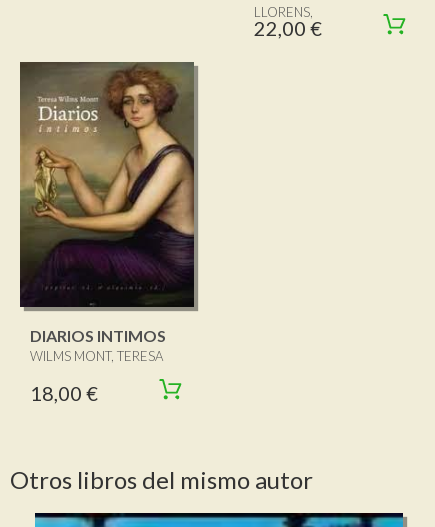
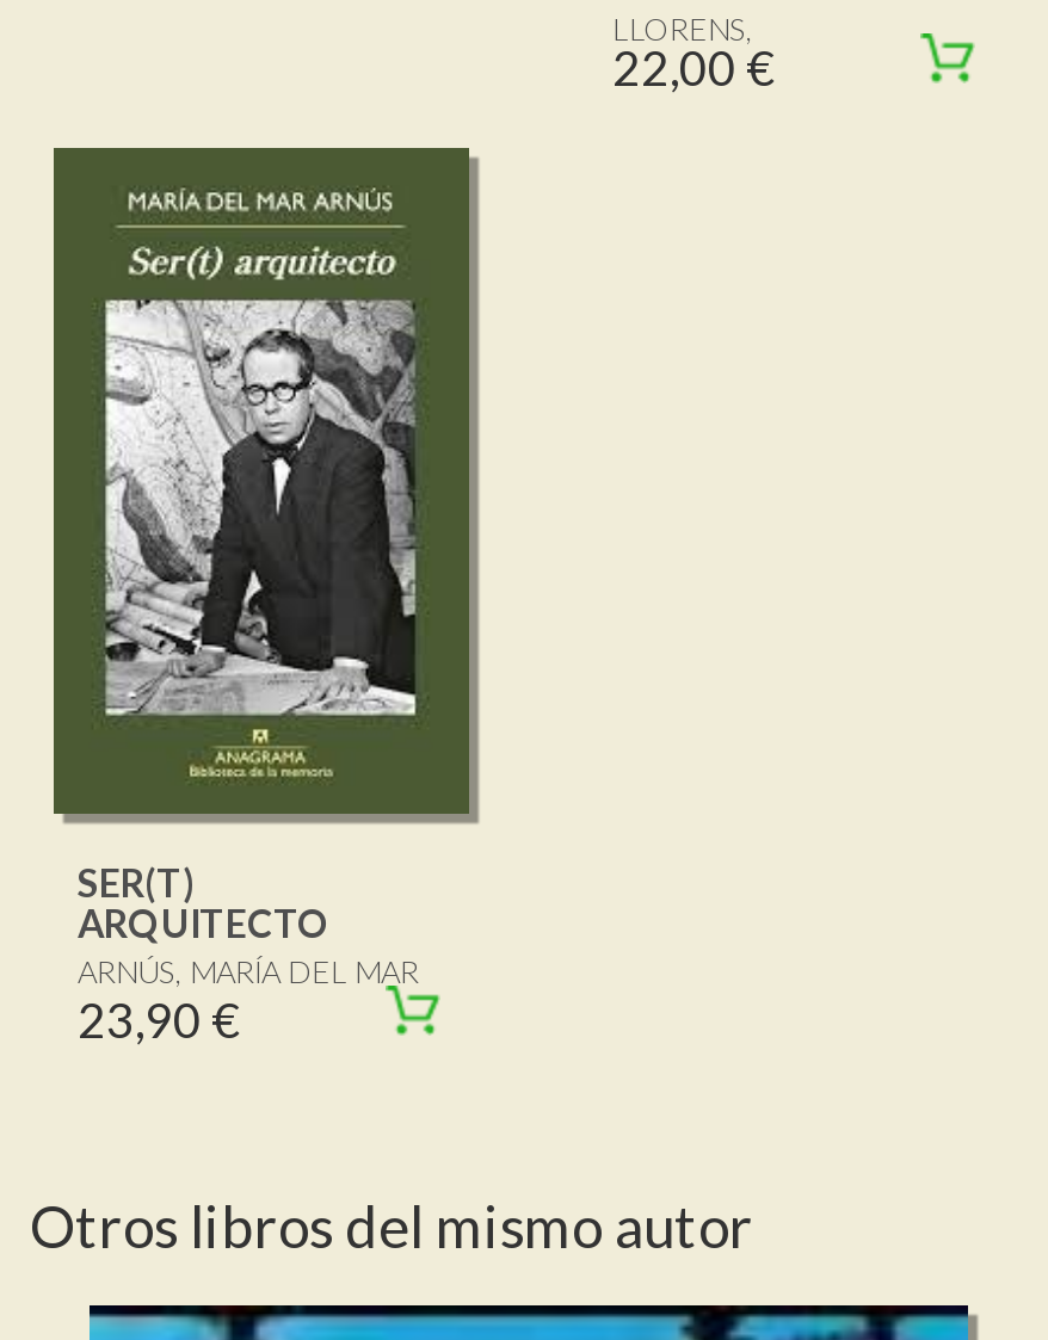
[19,63,194,405] [image] | DIARIOS INTIMOS | WILMS MONT, TERESA | 18,00 € -> [51,150,469,1049] [image] | SER(T) | ARQUITECTO | ARNÚS, MARÍA DEL MAR | 23,90 €

